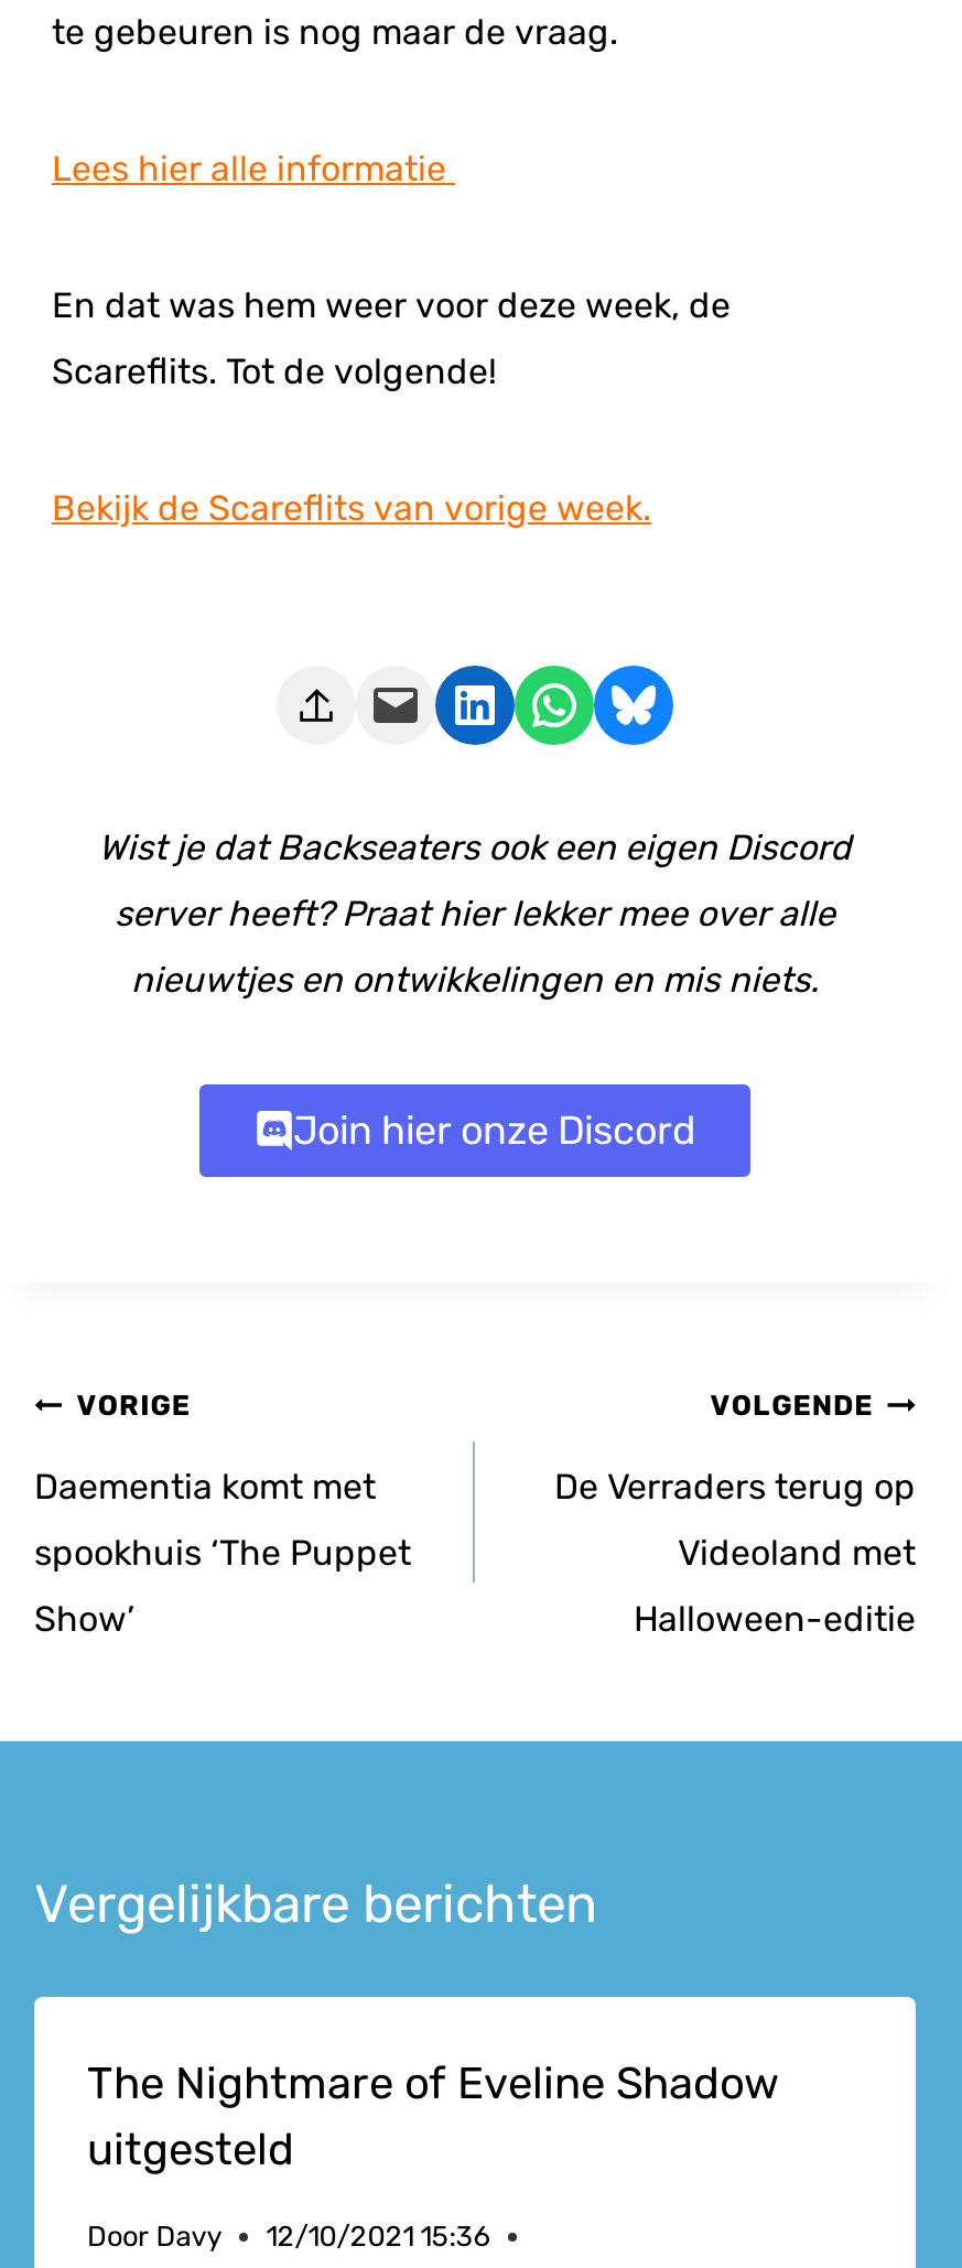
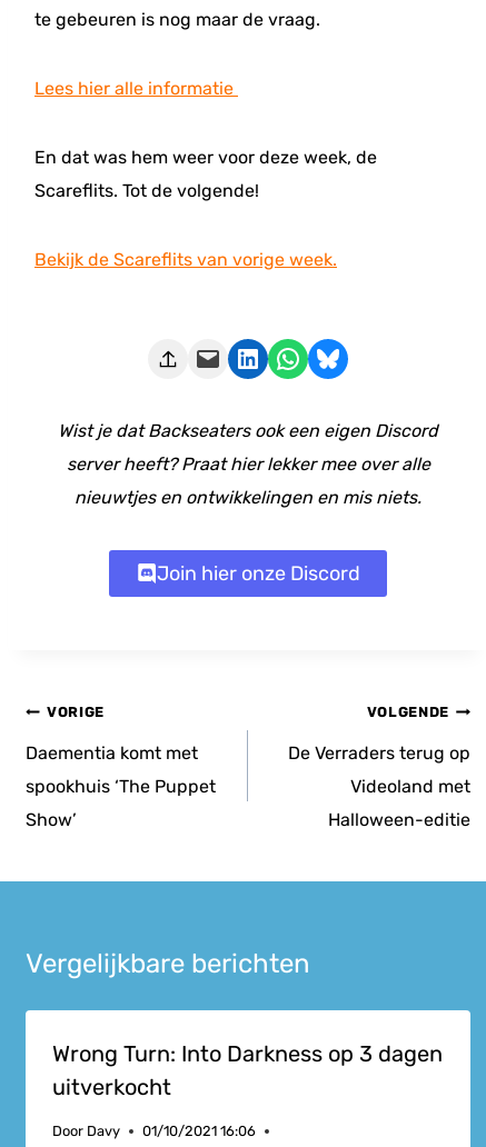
[87,2057,779,2176] The Nightmare of Eveline Shadow | uitgesteld -> [52,1041,443,1101] Wrong Turn: Into Darkness op 3 dagen | uitverkocht
[87,2220,491,2253] Door Davy 12/10/2021 15:36 -> [52,1123,256,1139] Door Davy 01/10/2021 16:06

